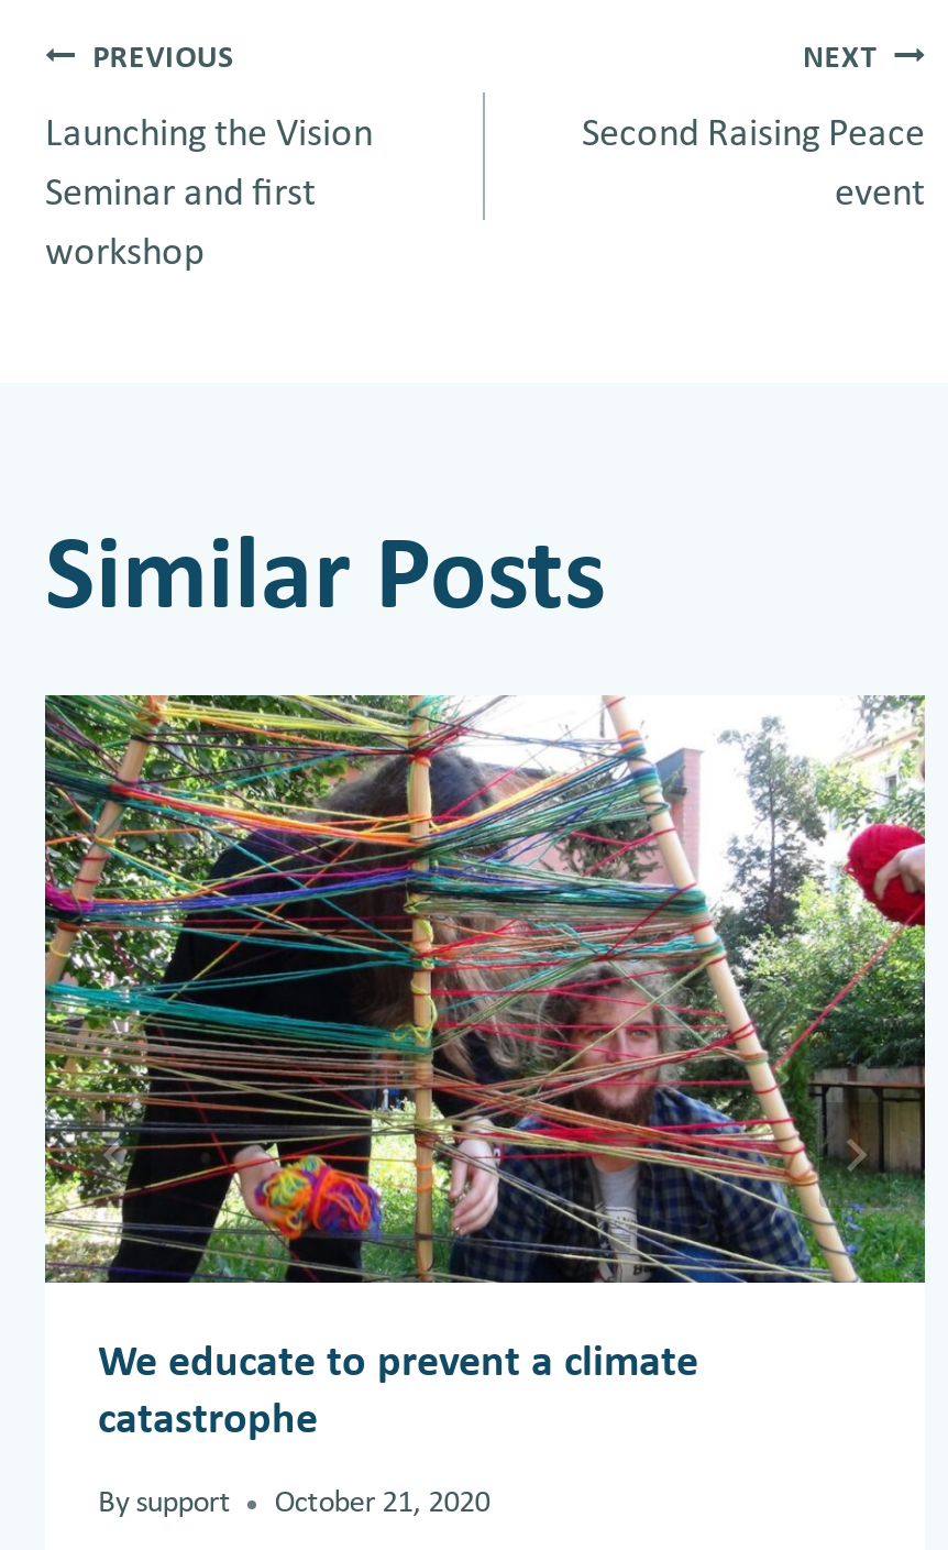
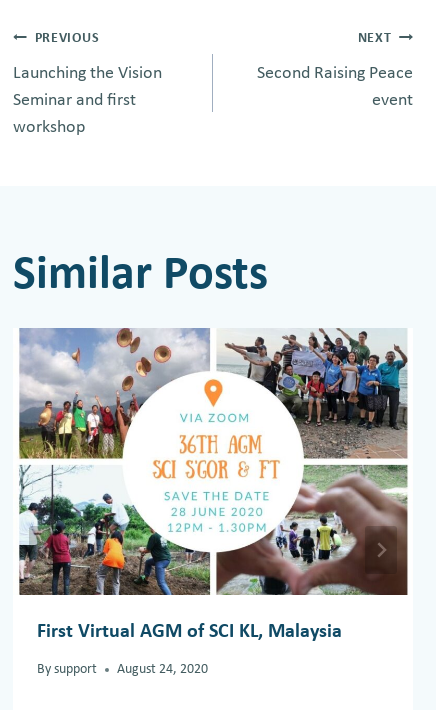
[43,693,927,1443] [image] | We educate to prevent a climate | catastrophe -> [13,327,413,642] [image] | First Virtual AGM of SCI KL, Malaysia
[98,1488,490,1521] By support October 21, 2020 -> [37,662,208,677] By support August 24, 2020

